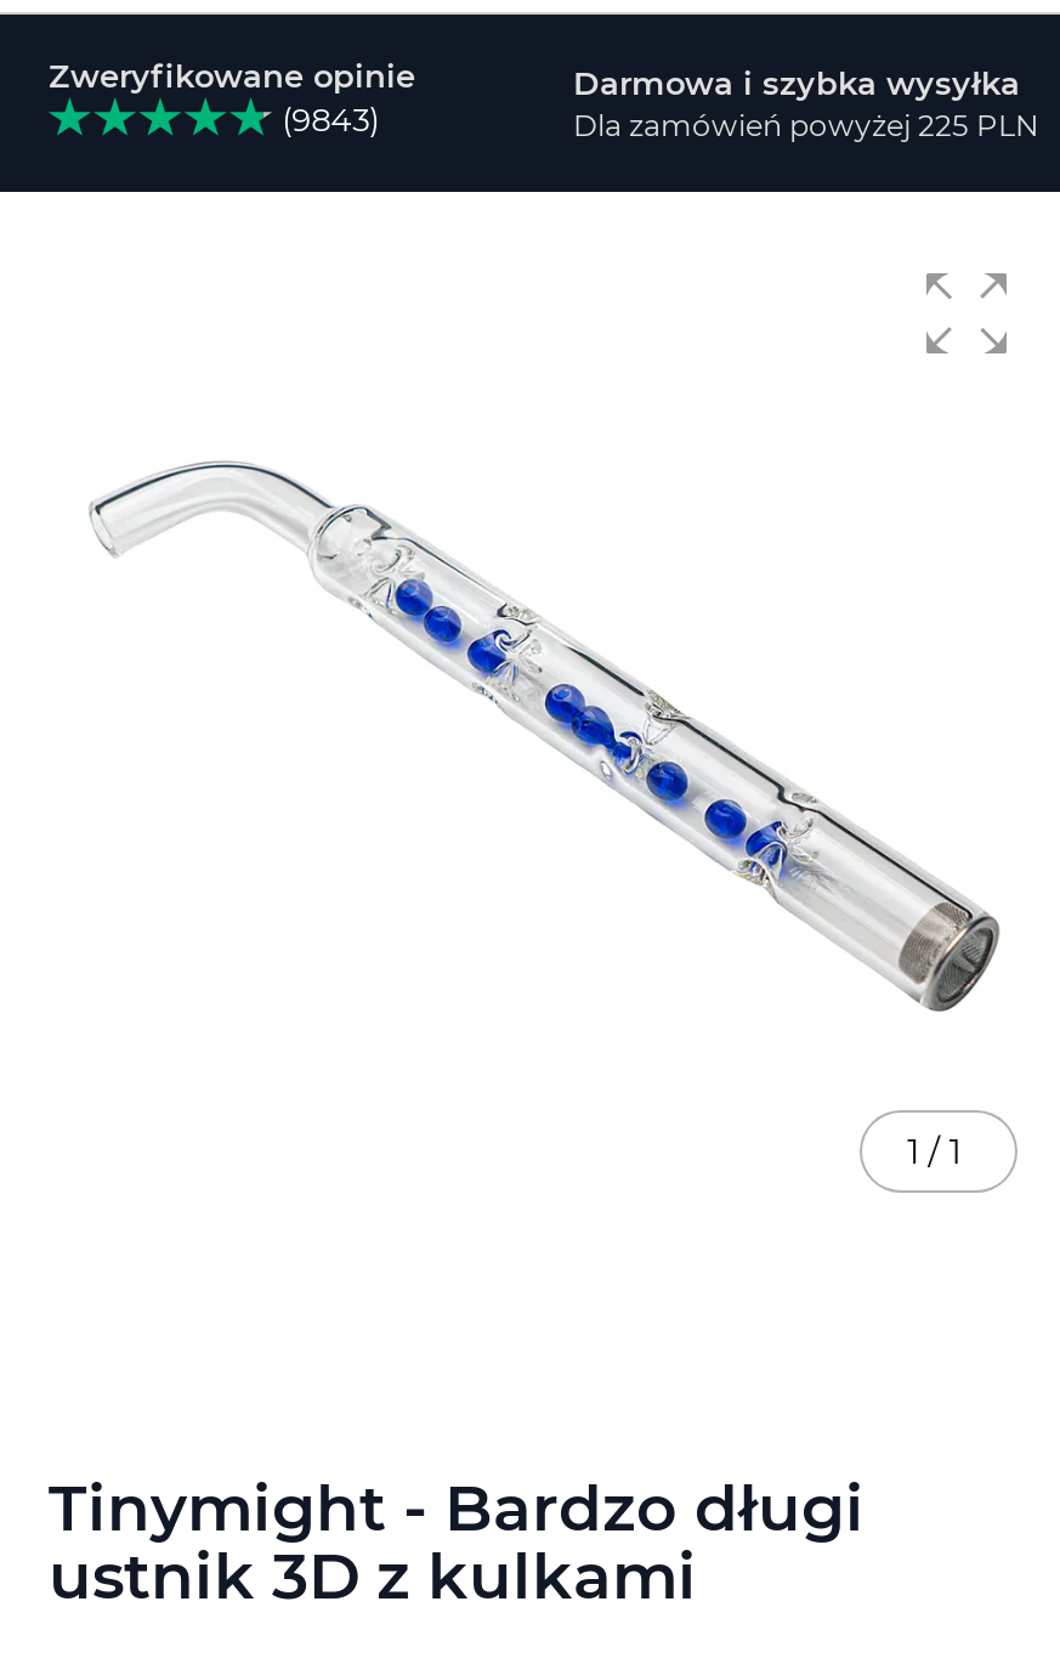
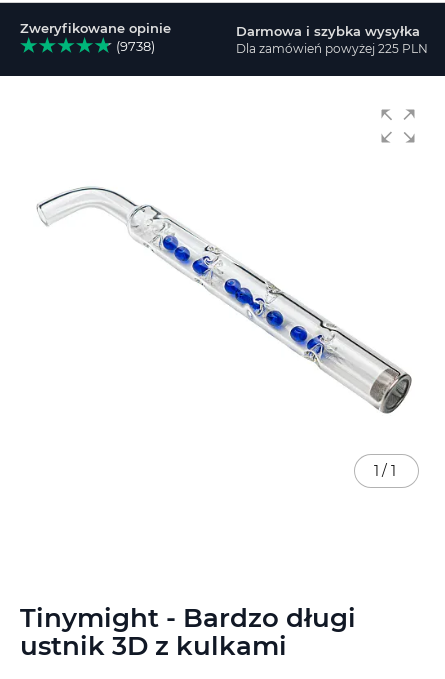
[282,99,379,138] (9843) -> [116,38,155,54] (9738)

